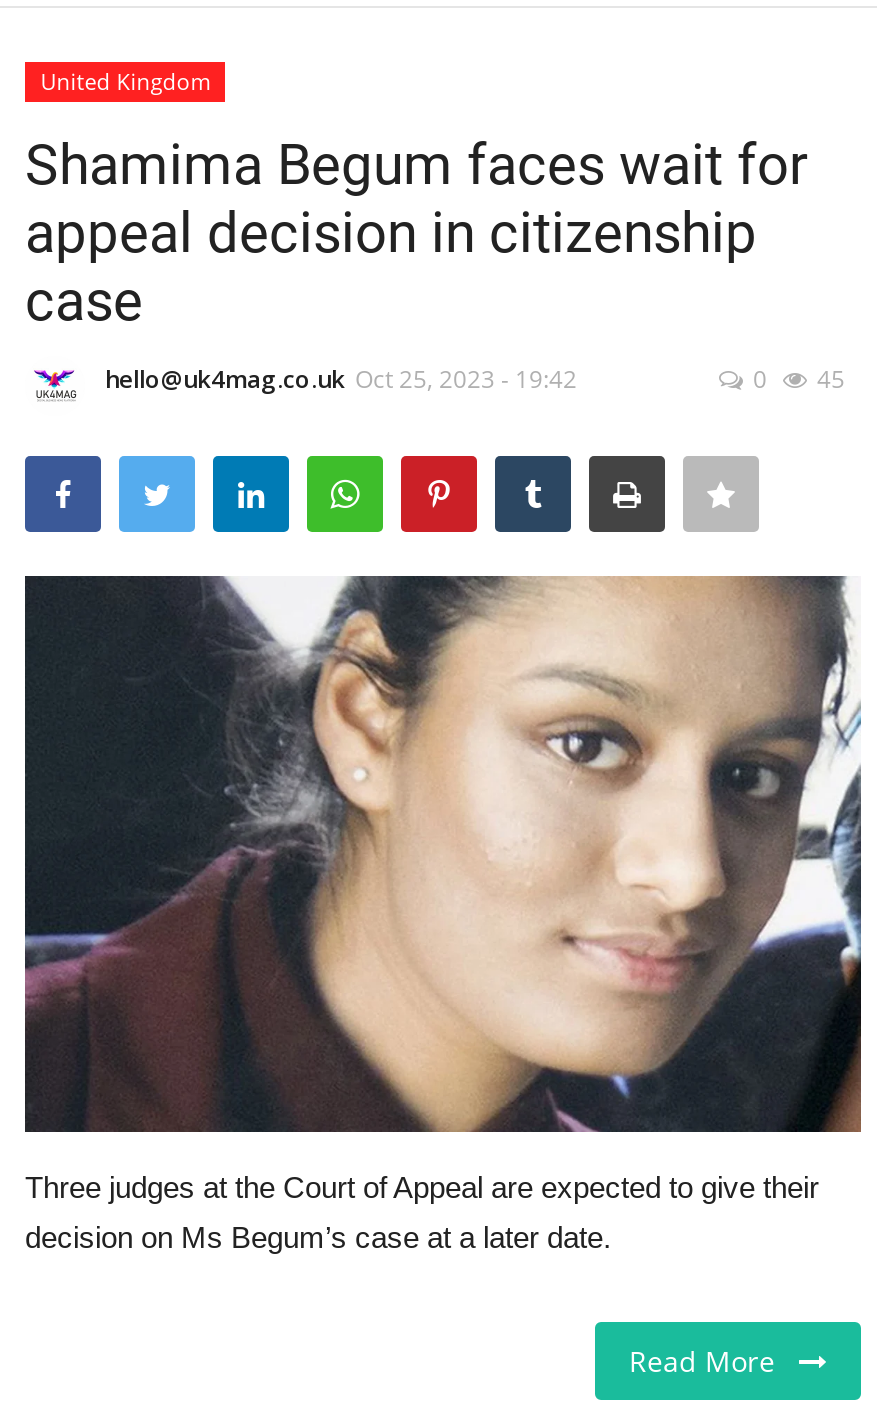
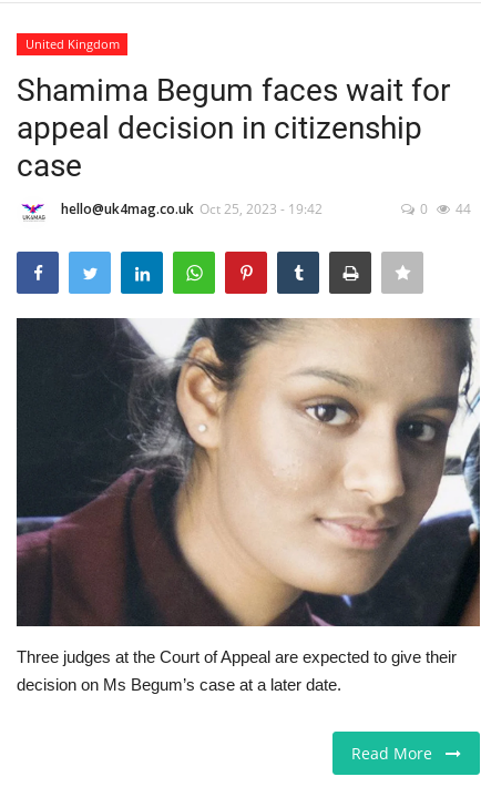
[753,362,845,396] 0 45 -> [420,199,471,218] 0 44

